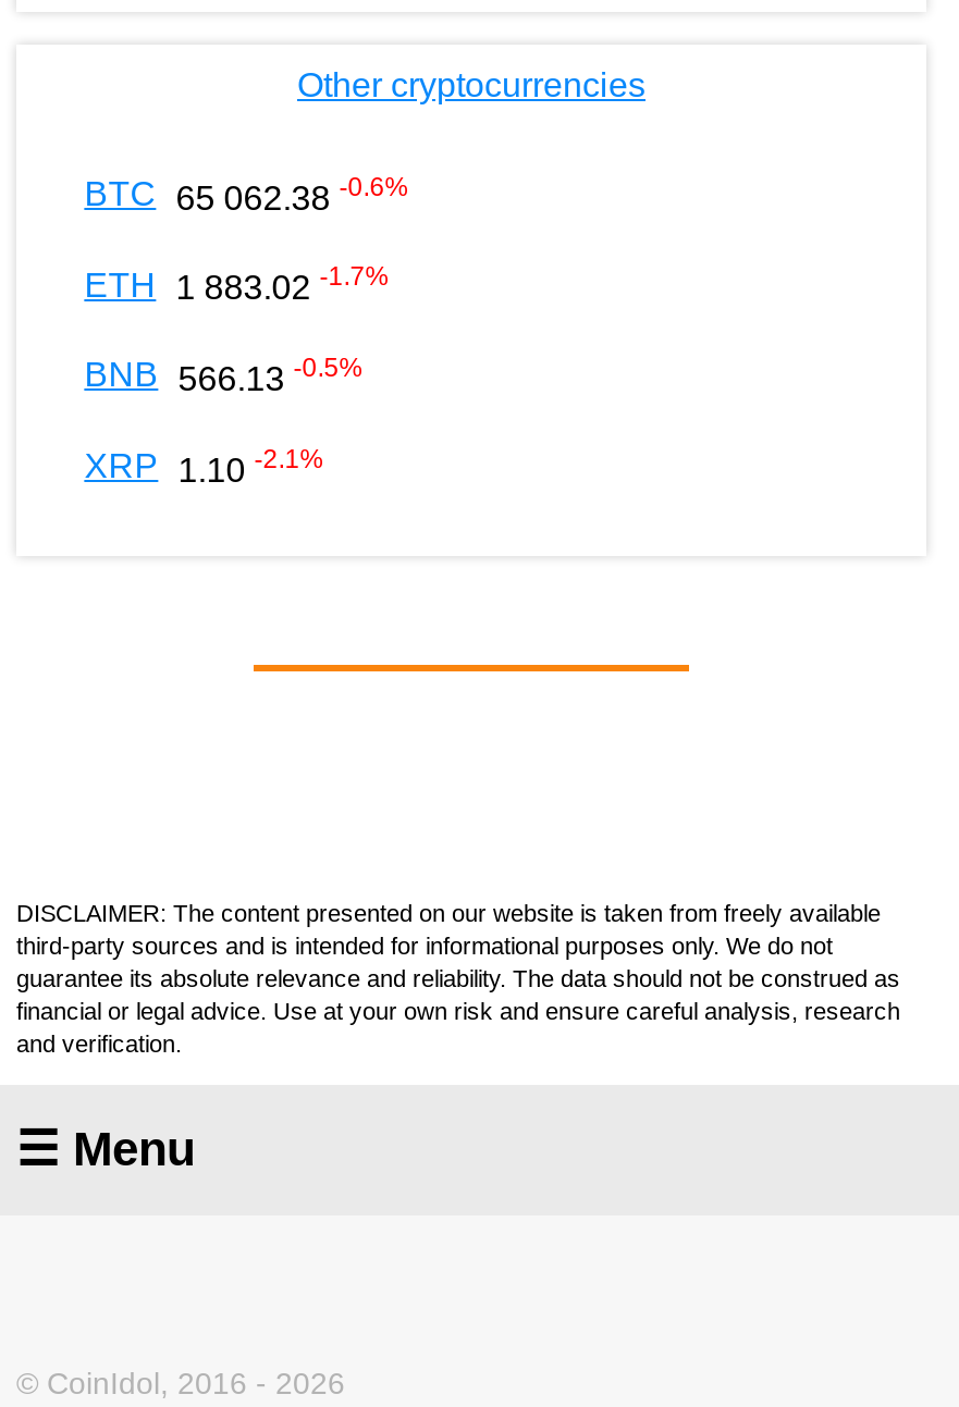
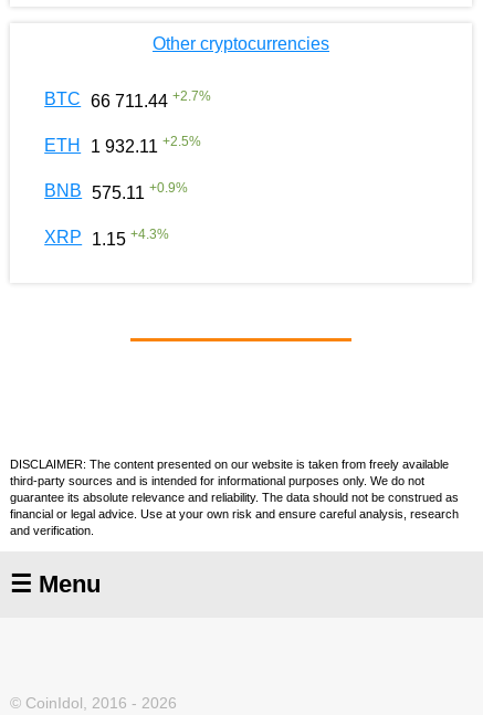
[84,171,409,216] BTC 65 062.38 -0.6% -> [44,88,211,110] BTC 66 711.44 +2.7%
[84,262,389,306] ETH 1 883.02 -1.7% -> [44,134,201,156] ETH 1 932.11 +2.5%
[84,353,363,397] BNB 566.13 -0.5% -> [44,180,188,202] BNB 575.11 +0.9%
[84,444,324,488] XRP 1.10 -2.1% -> [44,226,169,248] XRP 1.15 +4.3%

